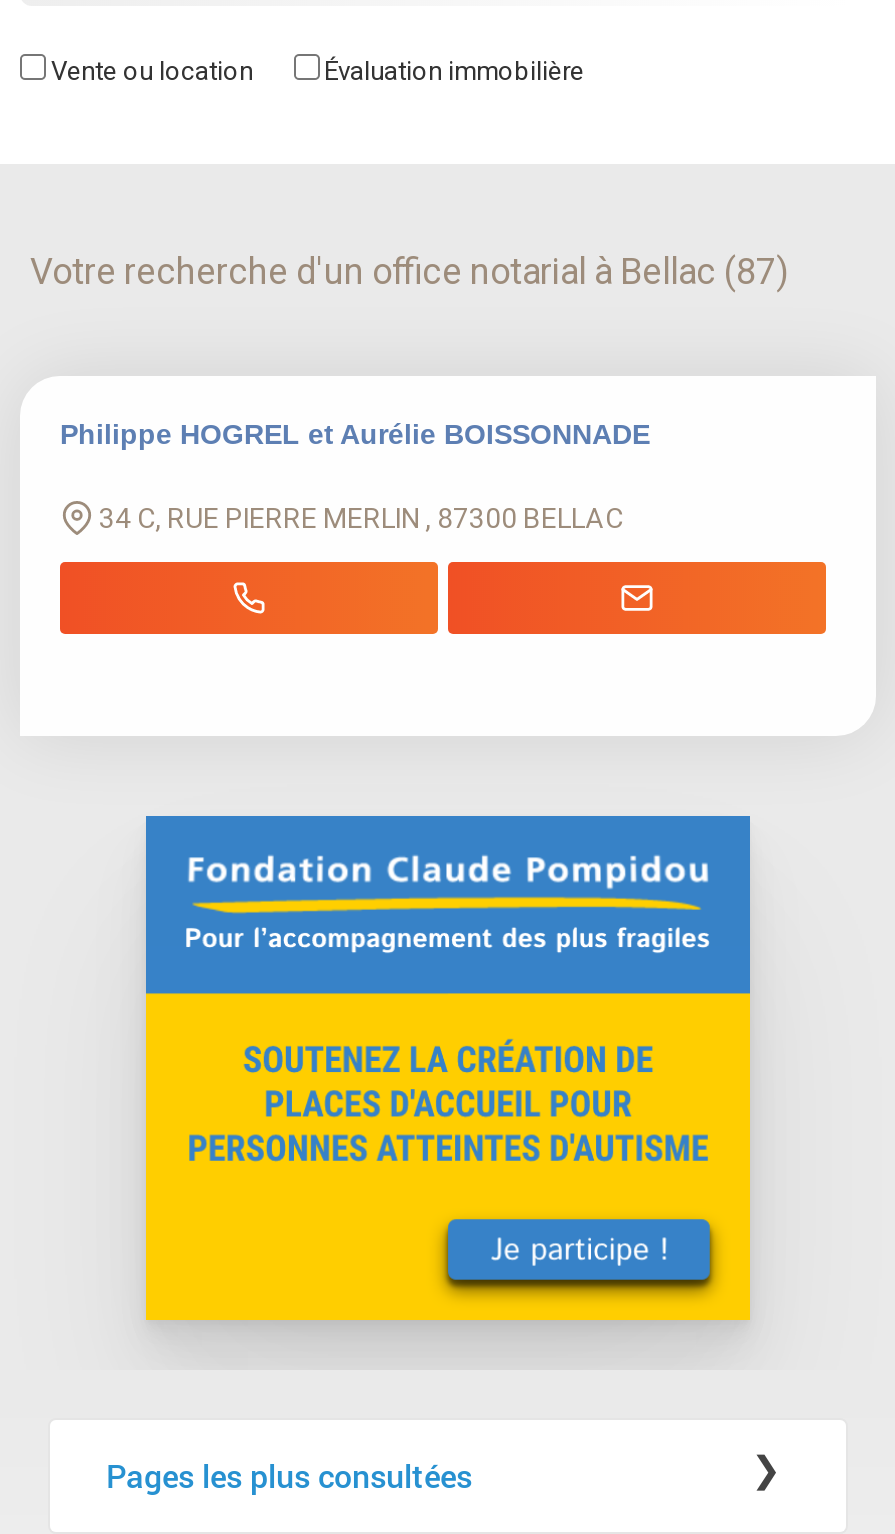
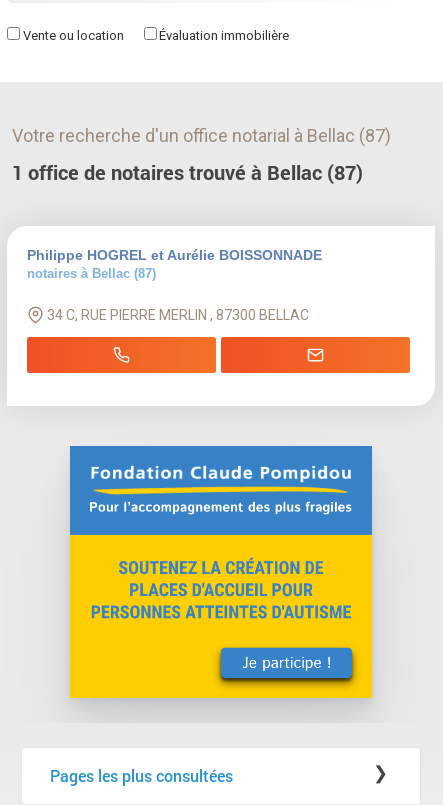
none -> [12,159,363,185] 1 office de notaires trouvé à Bellac (87)
none -> [27,266,156,281] notaires à Bellac (87)
moved [99,501,623,533] -> [46,306,308,322]: 34 C, RUE PIERRE MERLIN , 87300 BELLAC

